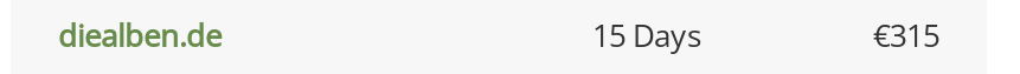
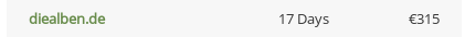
[592,15,701,57] 15 Days -> [278,9,329,29] 17 Days

